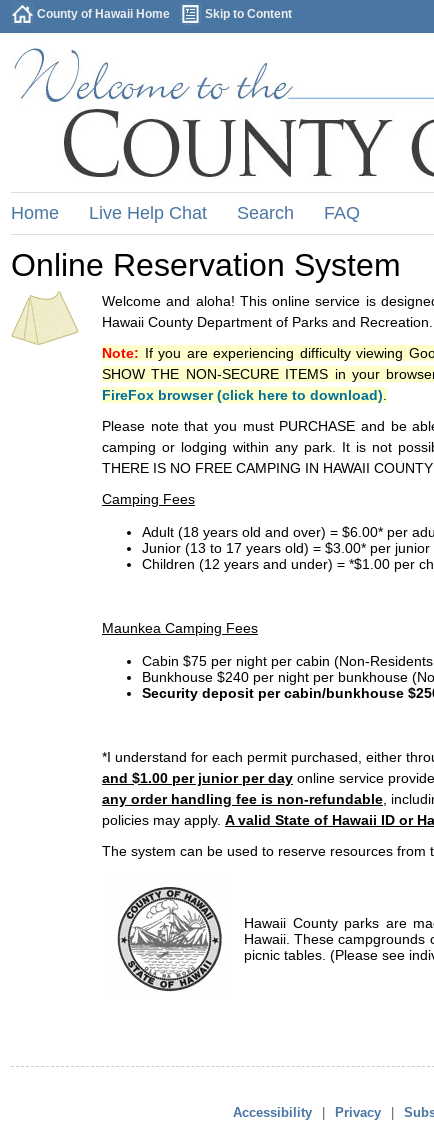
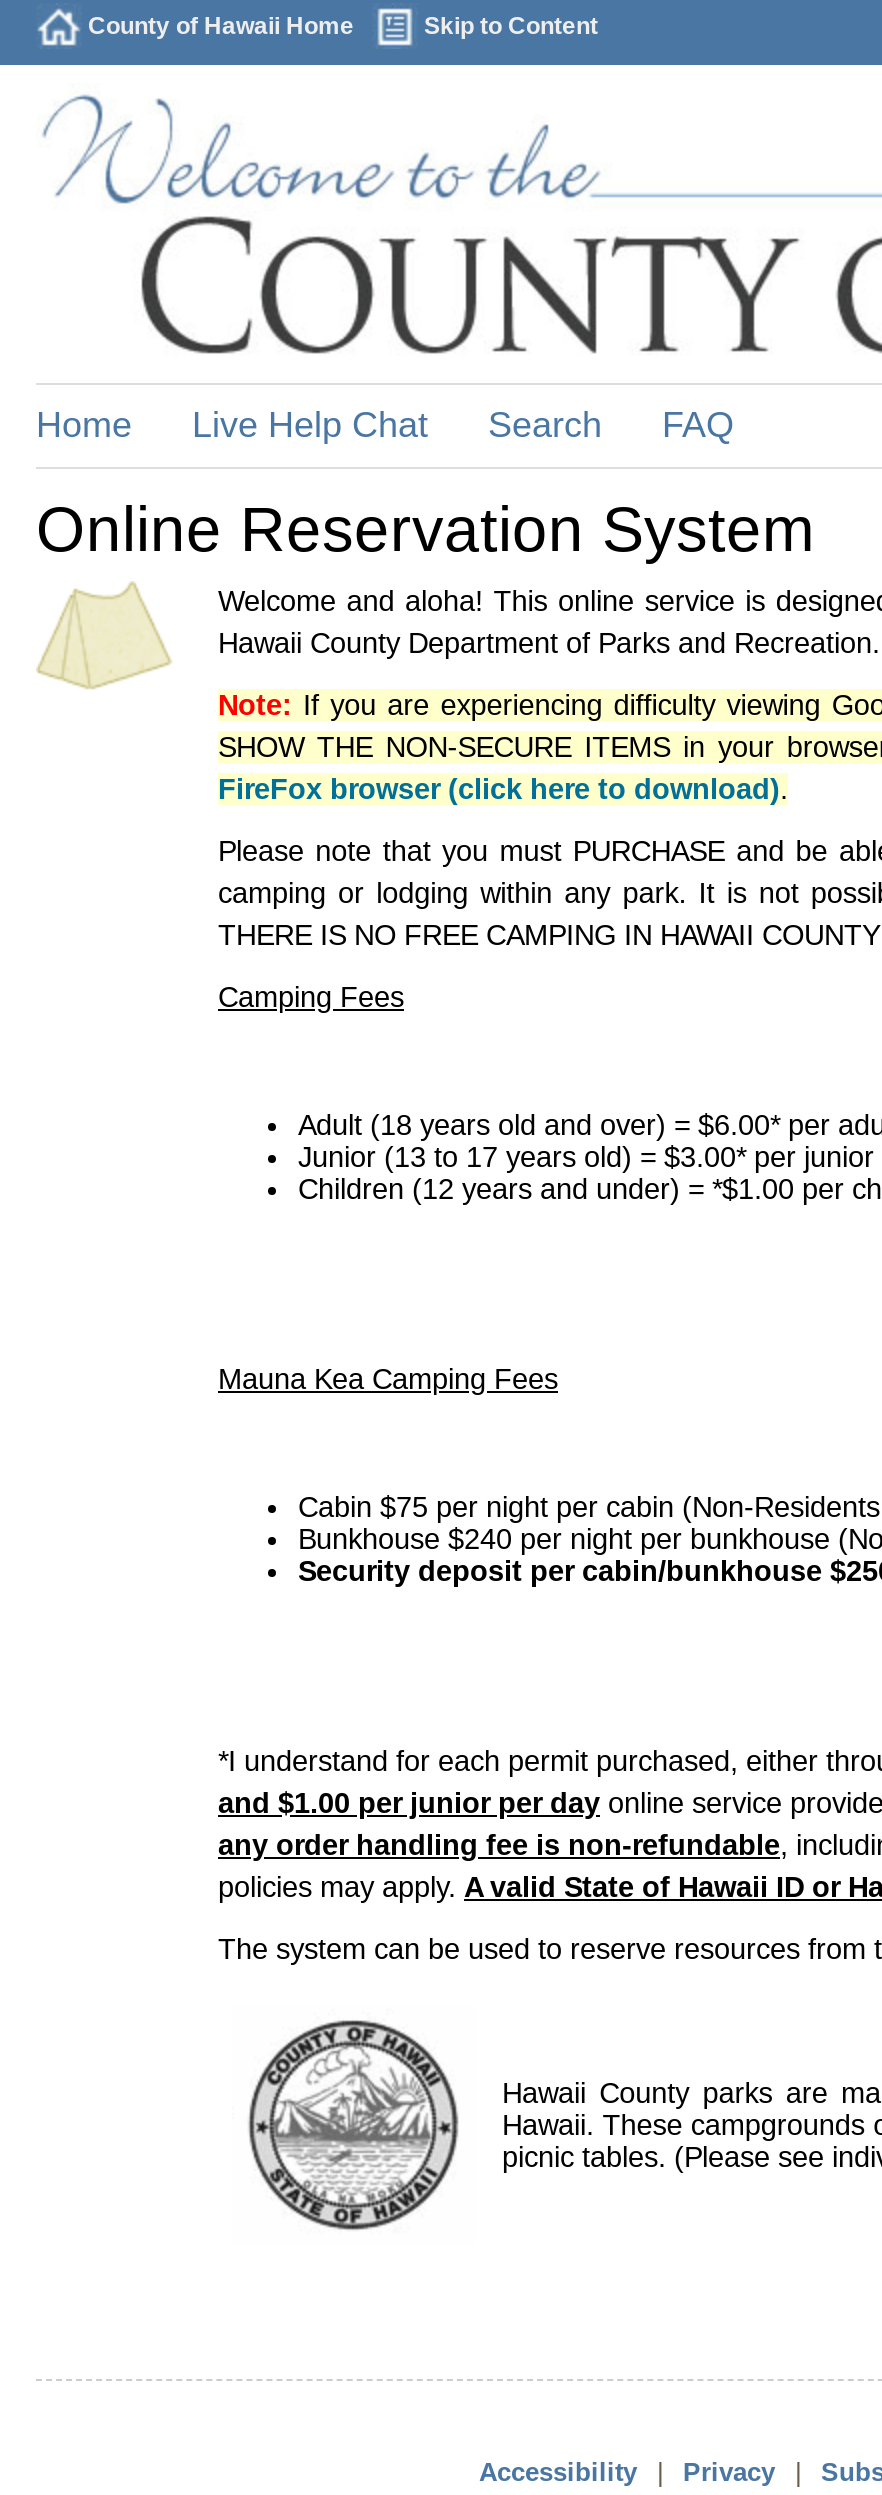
[102,620,258,636] Maunkea Camping Fees -> [218,1363,558,1395] Mauna Kea Camping Fees

